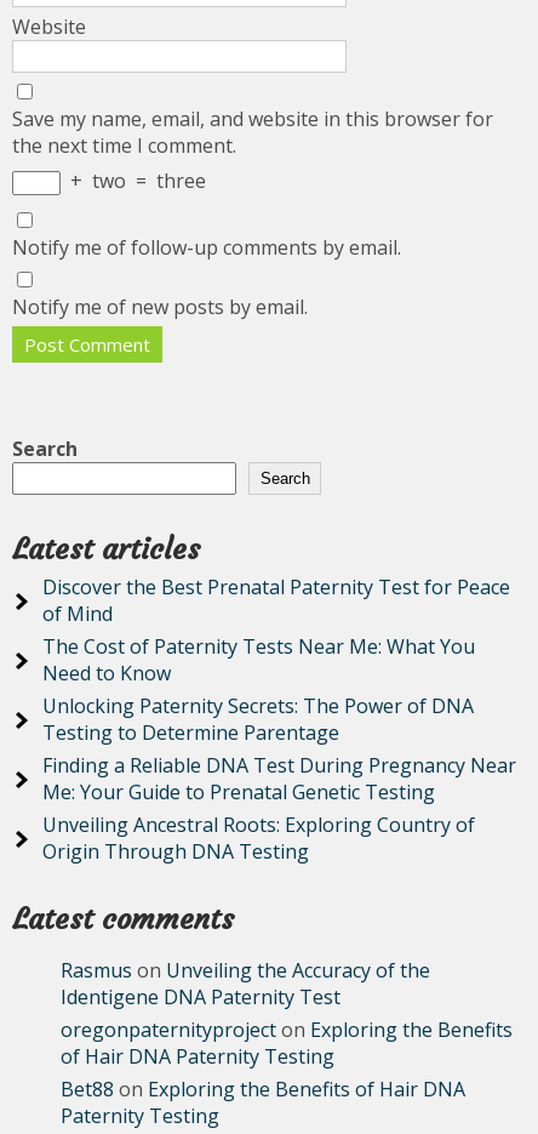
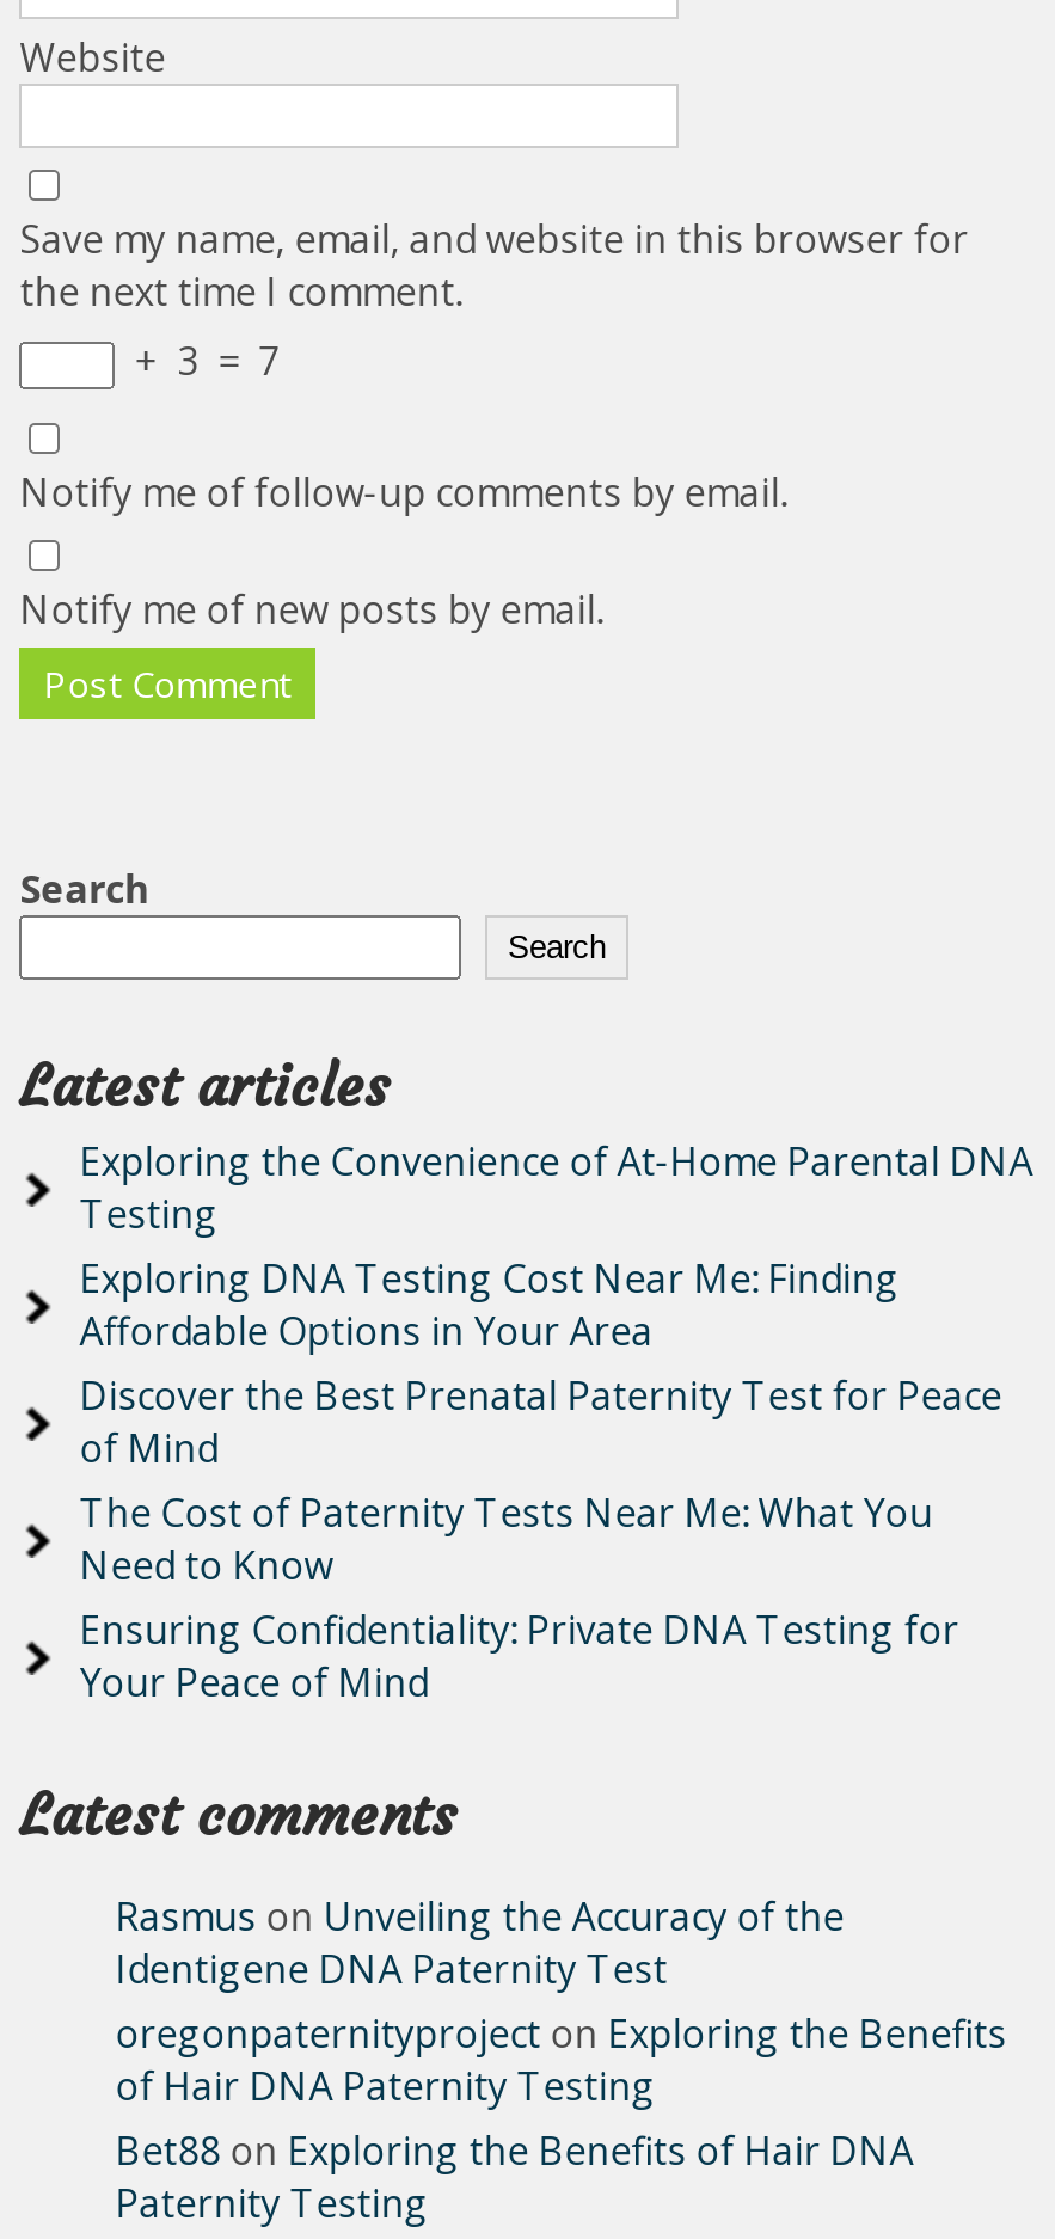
[66,167,206,194] + two = three -> [125,335,280,387] + 3 = 7
none -> [79,1135,1033,1357] Exploring the Convenience of At-Home Parental DNA | Testing | Exploring DNA Testing Cost Near Me: Finding | Affordable Options in Your Area
moved [43,574,510,686] -> [79,1369,1002,1591]: Discover the Best Prenatal Paternity Test for Peace | of Mind | The Cost of Paternity Tests Near Me: What You | Need to Know
[43,693,516,865] Unlocking Paternity Secrets: The Power of DNA | Testing to Determine Parentage | Finding a Reliable DNA Test During Pregnancy Near | Me: Your Guide to Prenatal Genetic Testing | Unveiling Ancestral Roots: Exploring Country of | Origin Through DNA Testing -> [79,1603,959,1709] Ensuring Confidentiality: Private DNA Testing for | Your Peace of Mind

